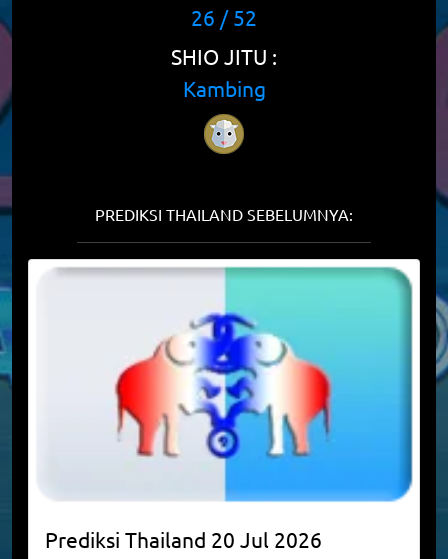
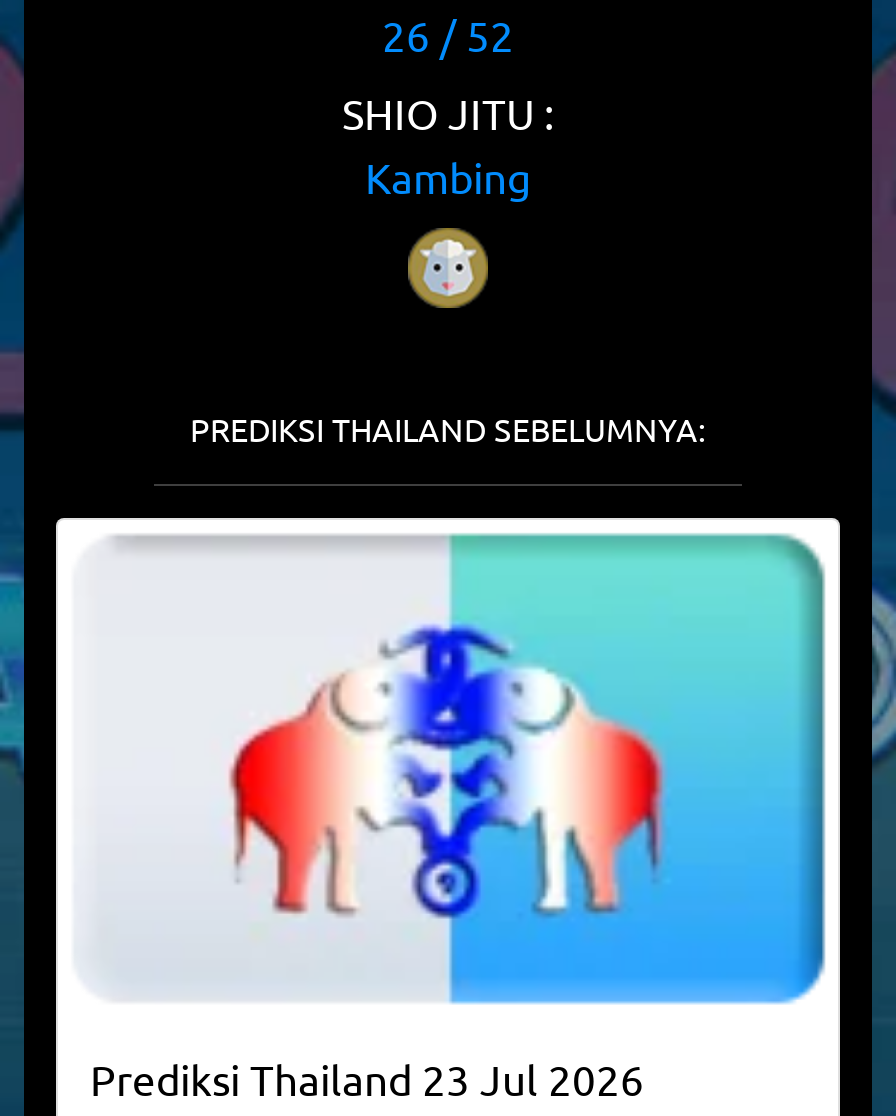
[45,526,322,552] Prediksi Thailand 20 Jul 2026 -> [90,1053,644,1105] Prediksi Thailand 23 Jul 2026

